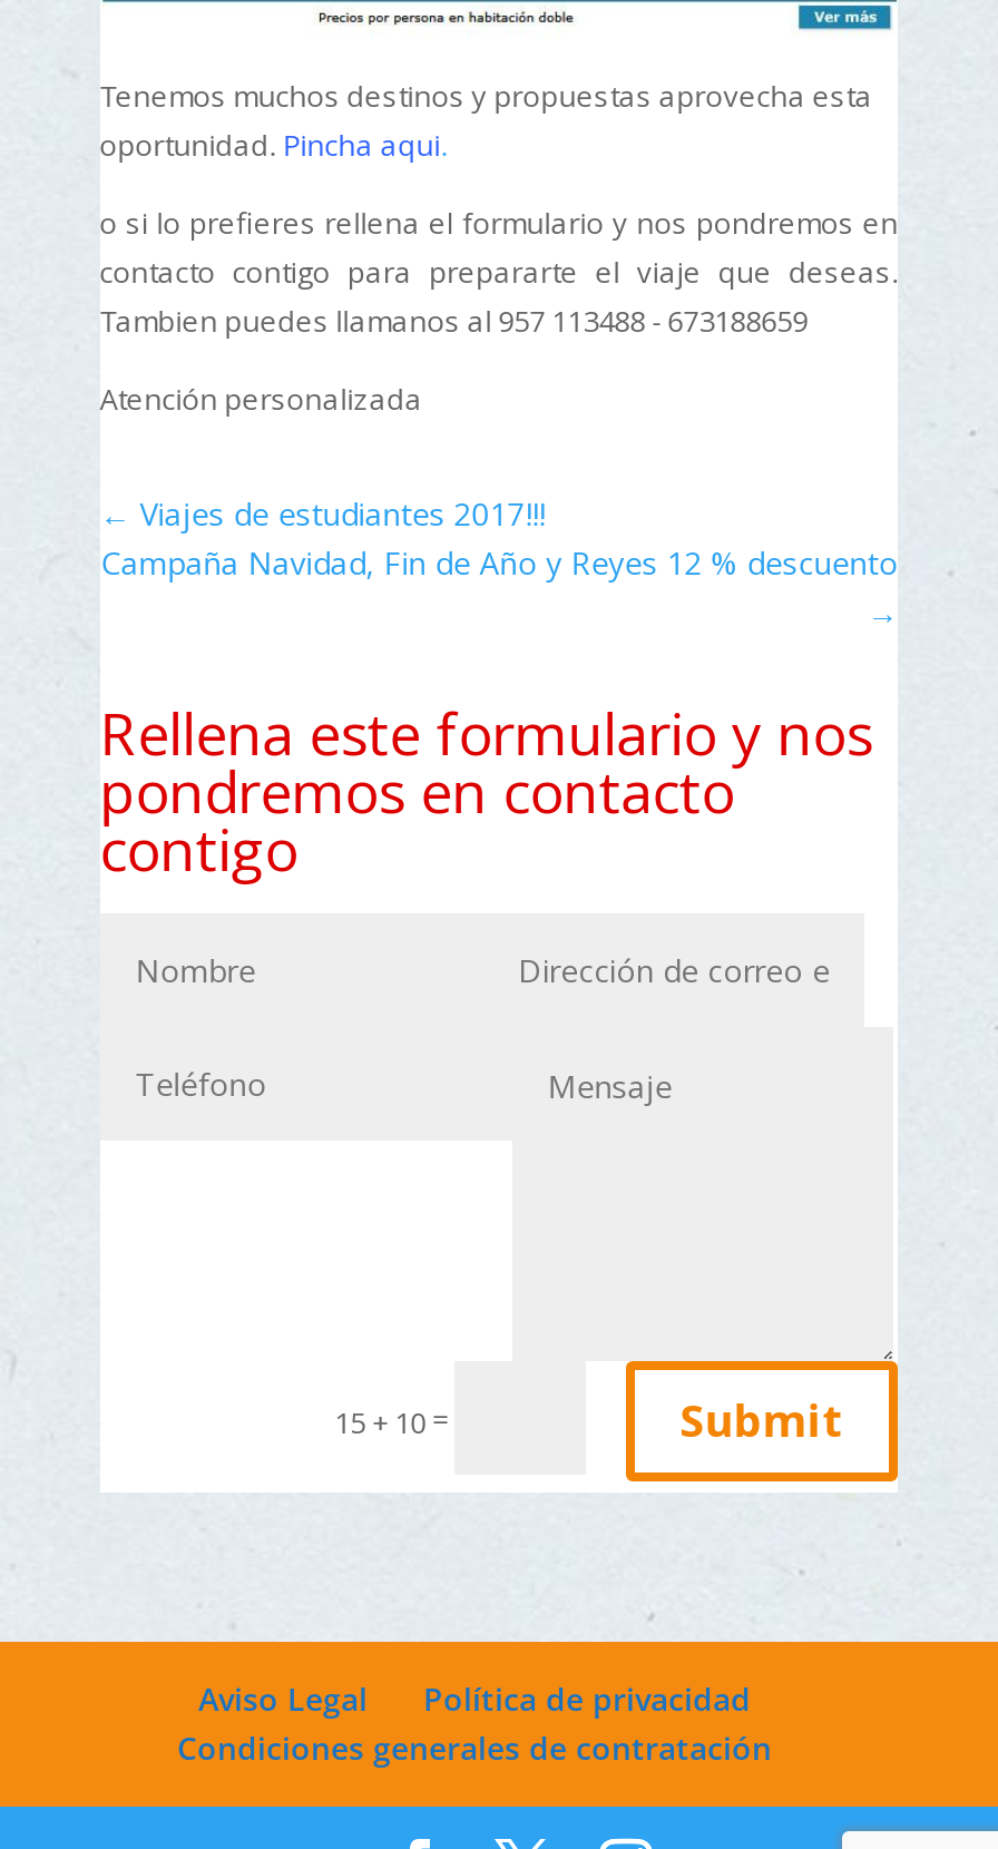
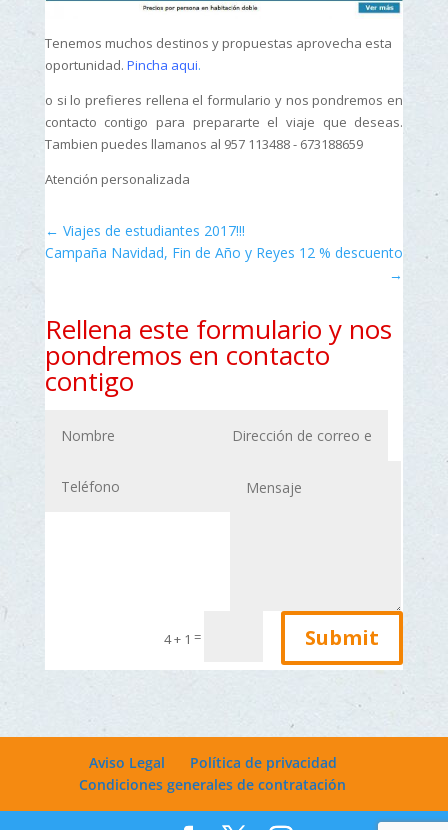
[335,1399,455,1442] 15 + 10 = -> [164,628,204,647] 4 + 1 =

